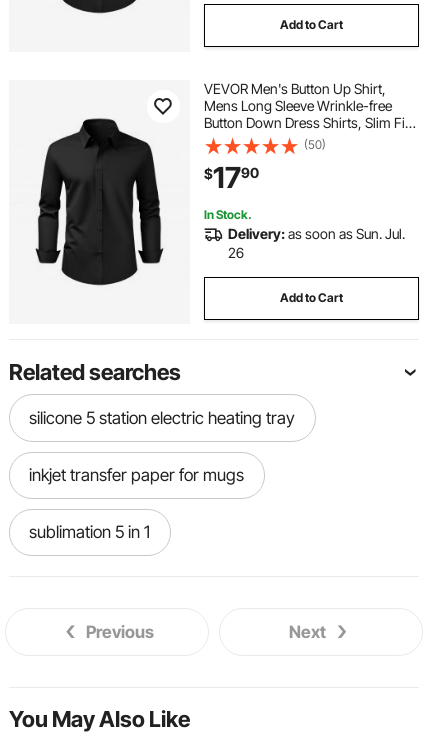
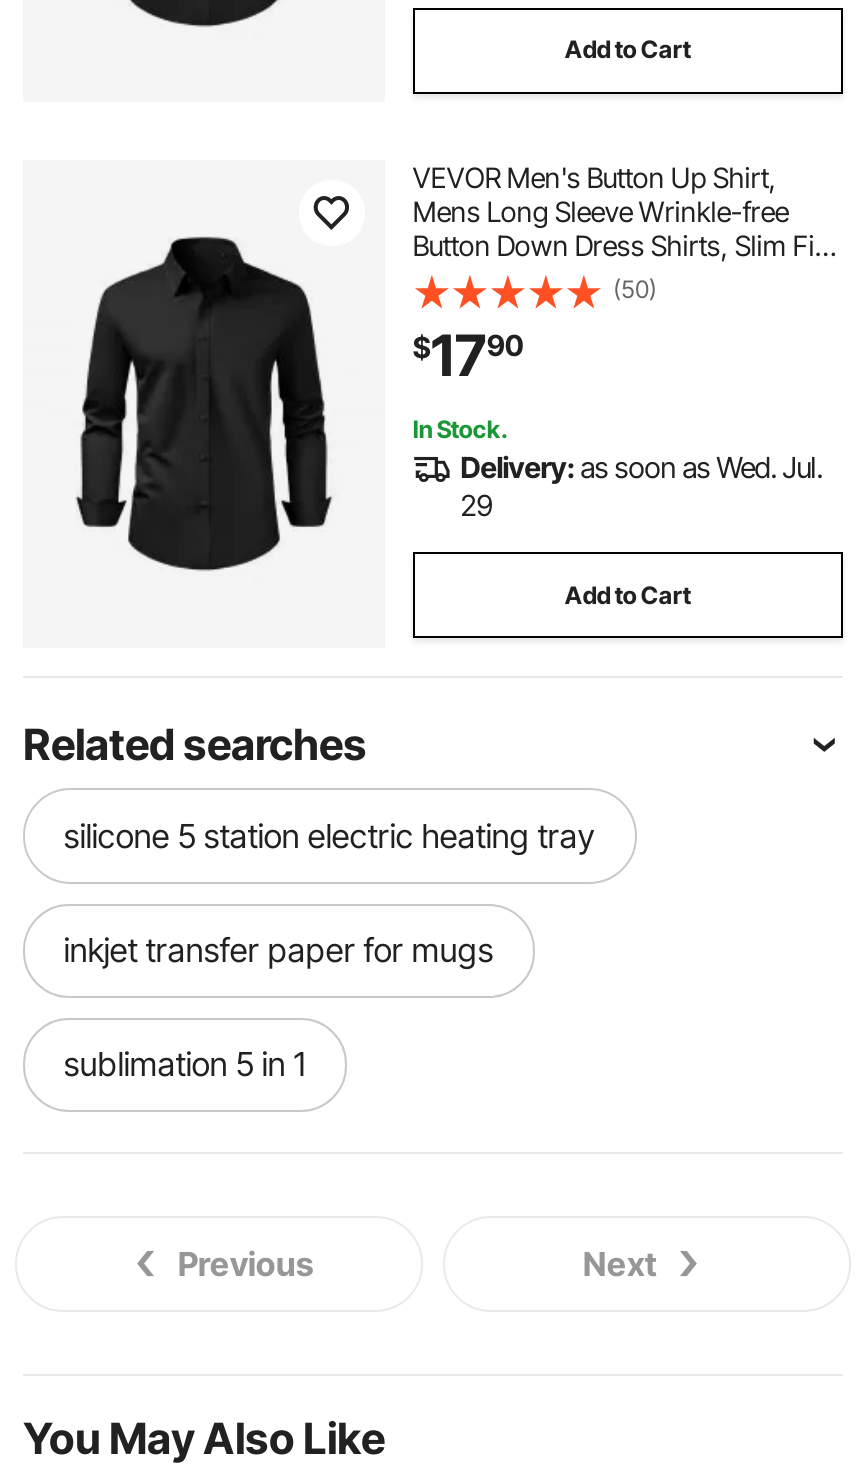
[228,225,405,242] Delivery: as soon as Sun. Jul. -> [460,450,822,484] Delivery: as soon as Wed. Jul.
[228,244,244,261] 26 -> [460,488,492,522] 29

